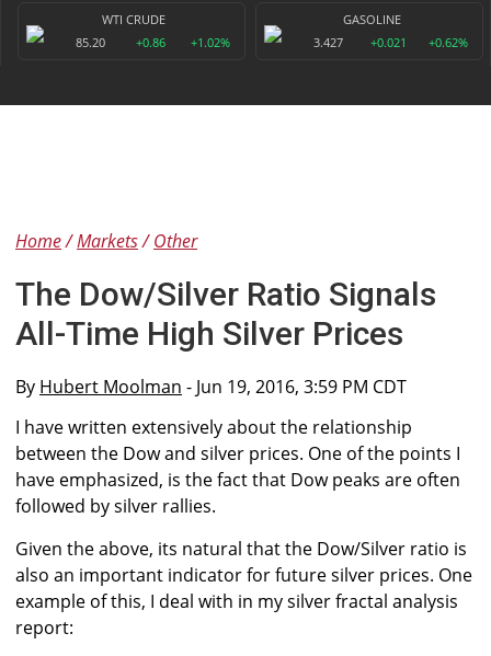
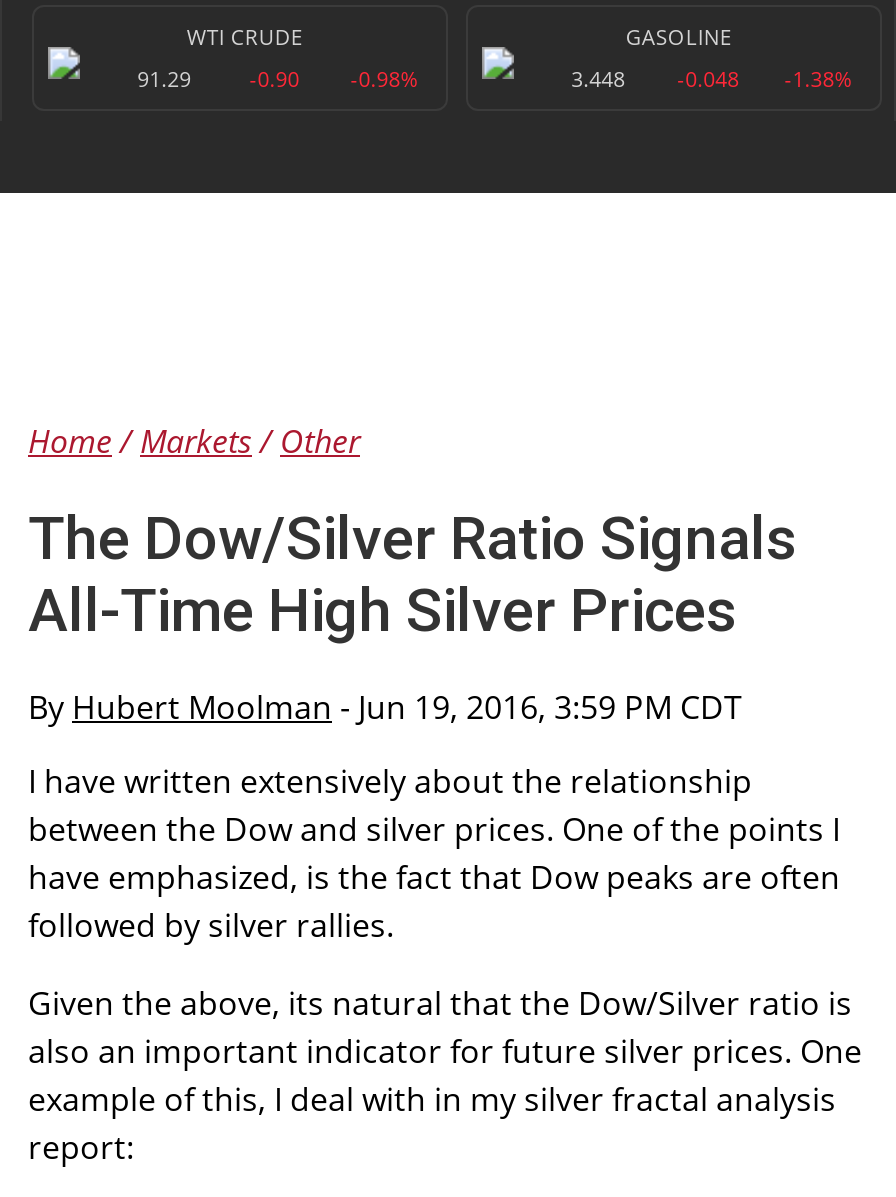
[75,35,105,50] 85.20 -> [137,65,191,93] 91.29
[136,35,165,50] +0.86 -> [249,65,299,93] -0.90
[191,35,230,50] +1.02% -> [350,65,418,93] -0.98%
[313,35,343,50] 3.427 -> [571,65,625,93] 3.448
[370,35,406,50] +0.021 -> [677,65,739,93] -0.048
[429,35,468,50] +0.62% -> [784,65,852,93] -1.38%

